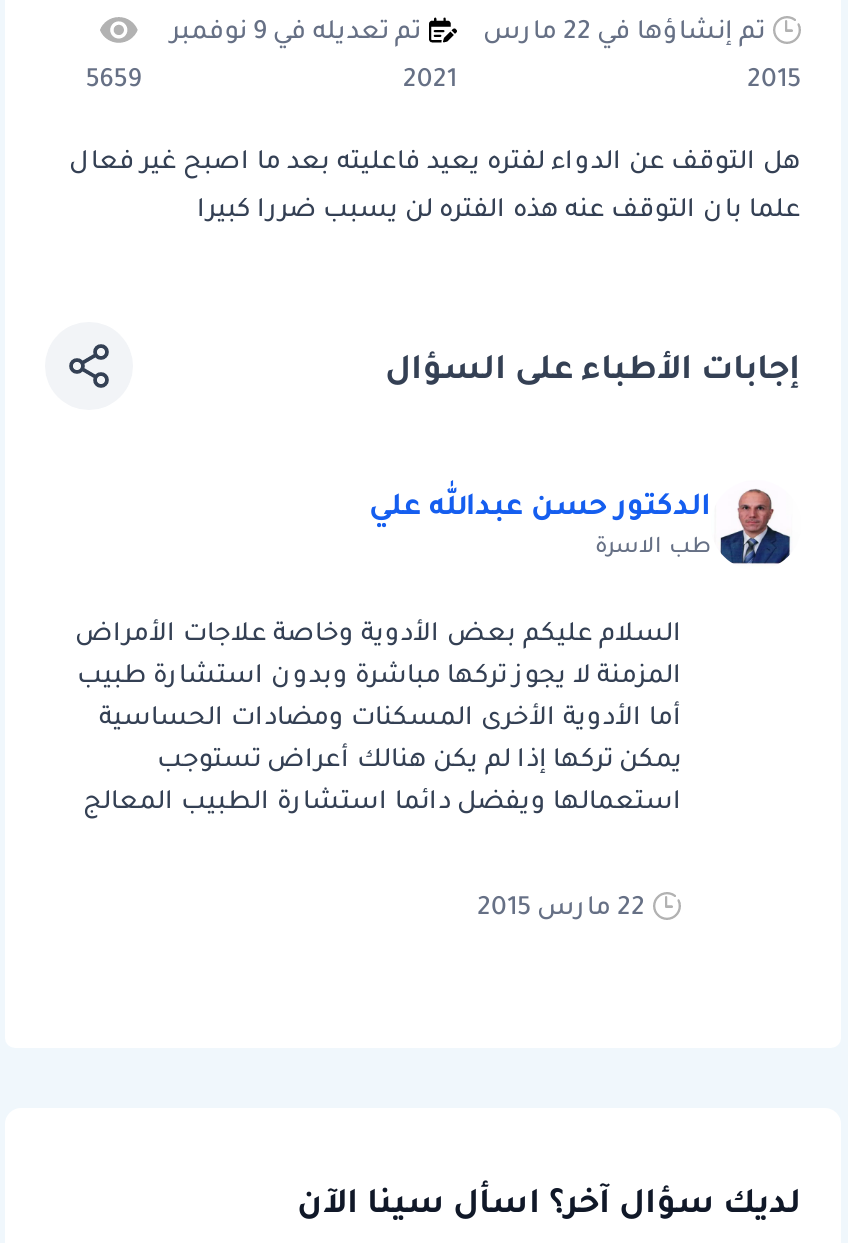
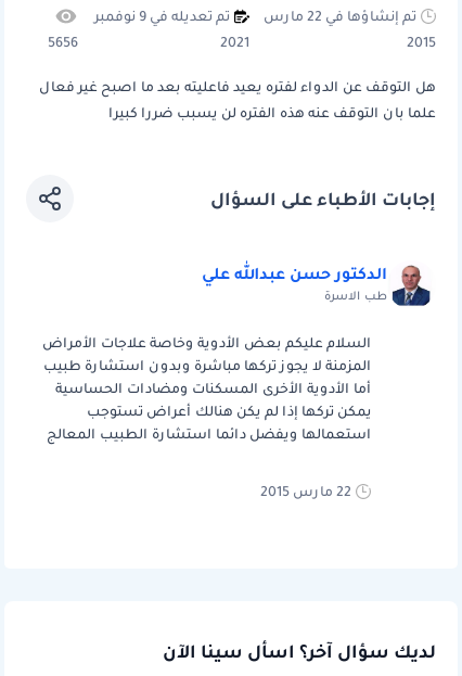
[86,58,142,96] 5659 -> [48,31,78,52] 5656

